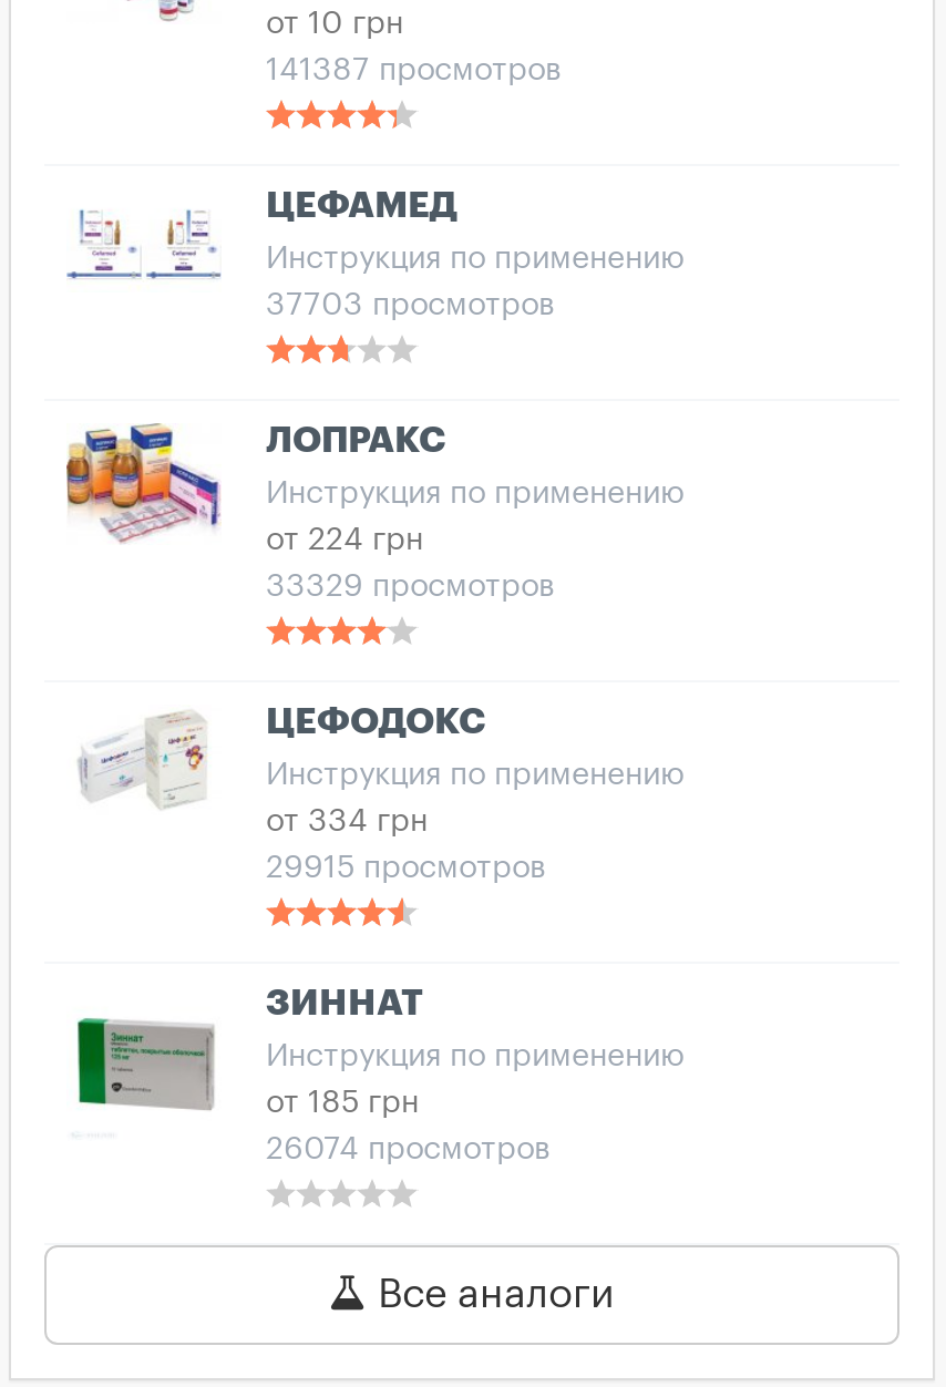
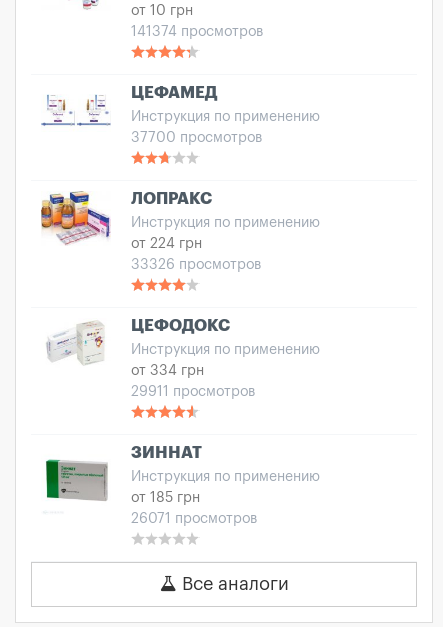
[266,55,561,86] 141387 просмотров -> [131,25,263,39] 141374 просмотров
[266,290,554,321] 37703 просмотров -> [131,131,262,145] 37700 просмотров
[266,572,554,603] 33329 просмотров -> [131,258,261,272] 33326 просмотров
[266,853,545,884] 29915 просмотров -> [131,385,255,399] 29911 просмотров
[266,1134,549,1165] 26074 просмотров -> [131,512,257,526] 26071 просмотров

